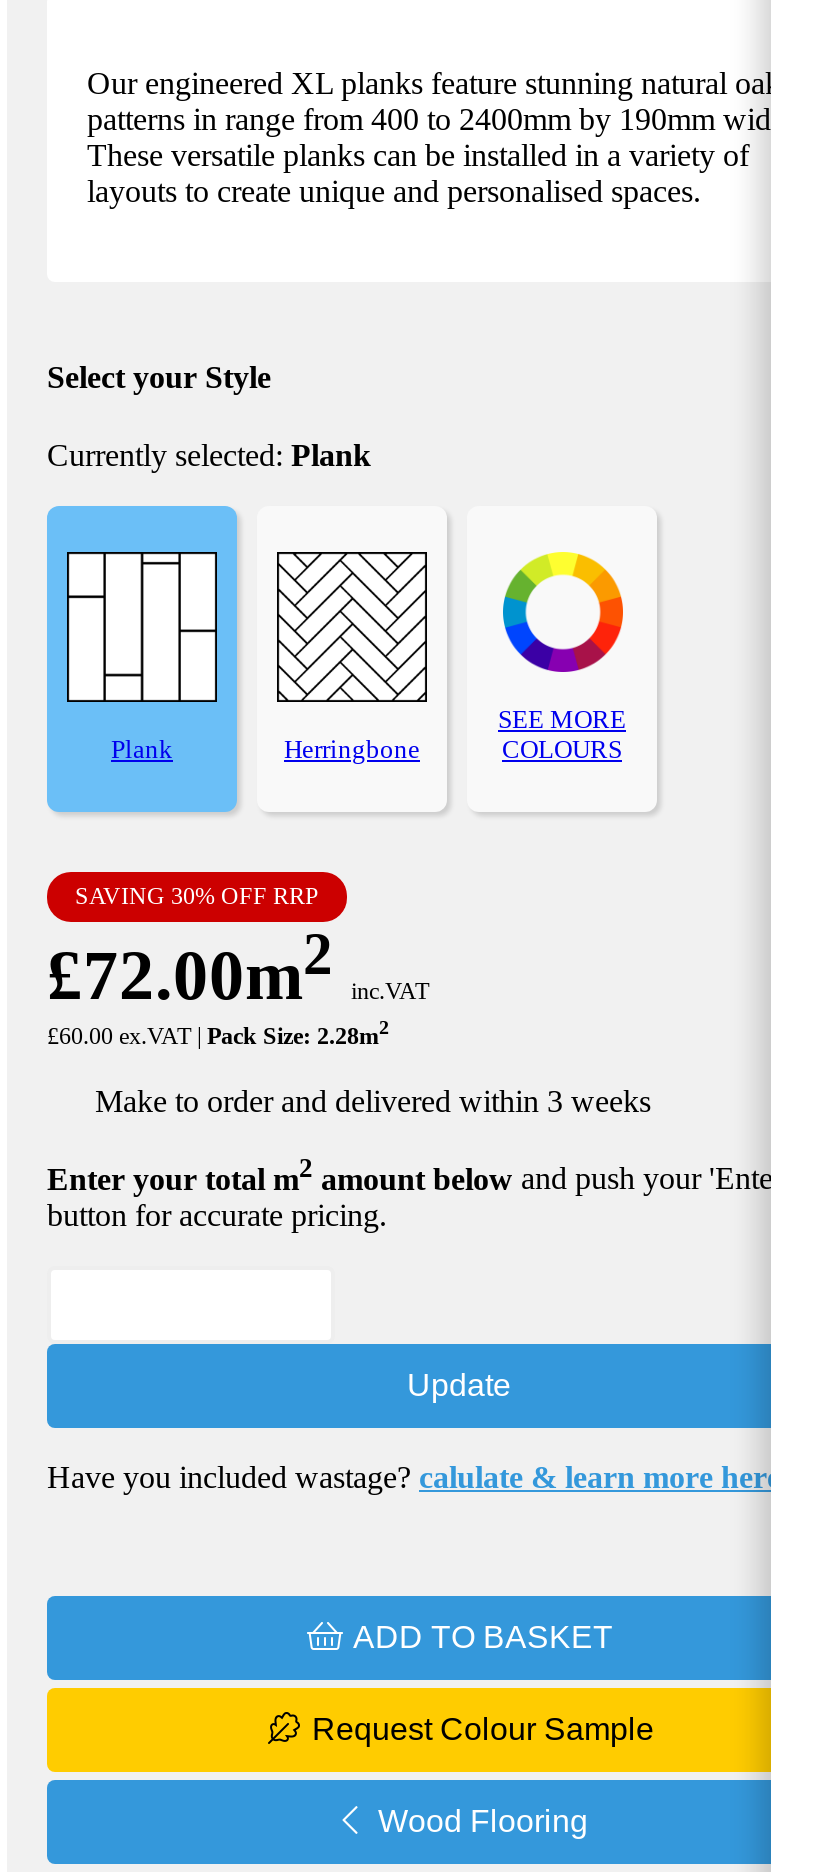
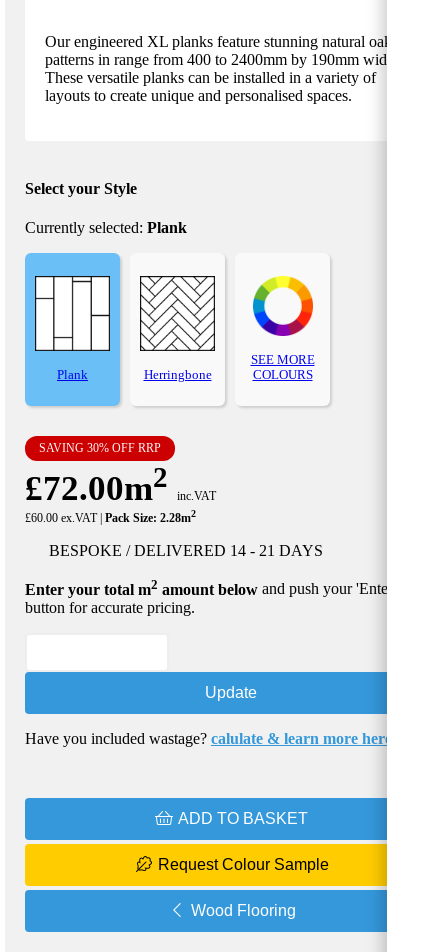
[87,1085,651,1119] Make to order and delivered within 3 weeks -> [45,542,323,559] BESPOKE / DELIVERED 14 - 21 DAYS

